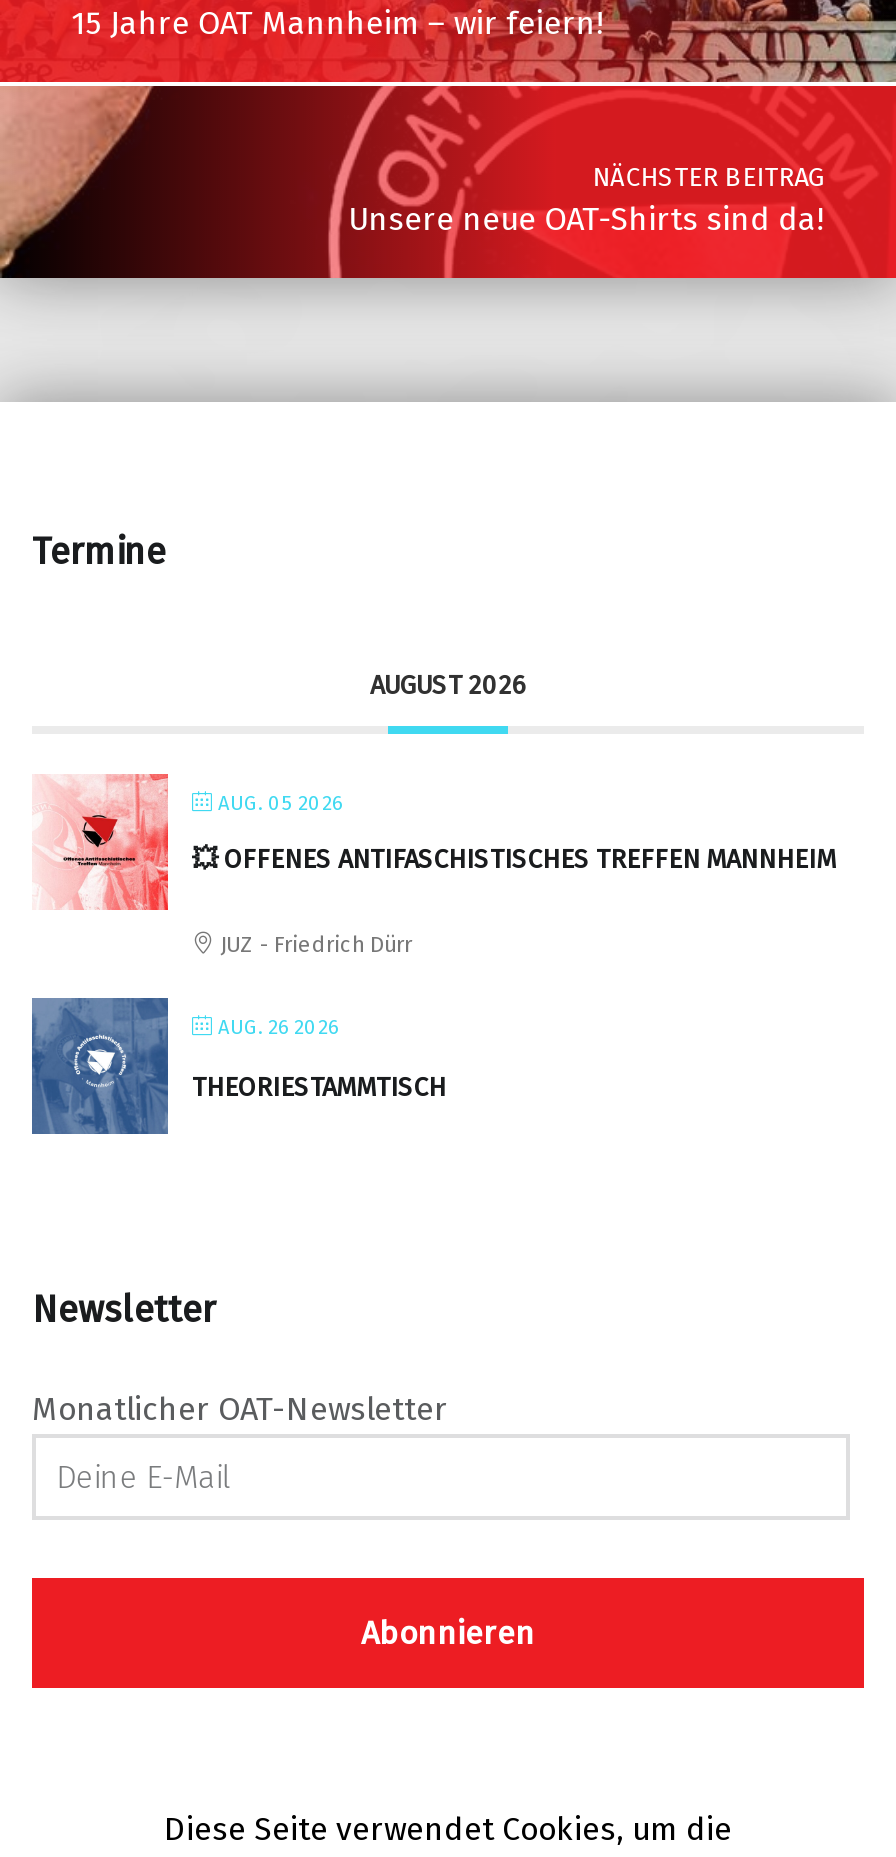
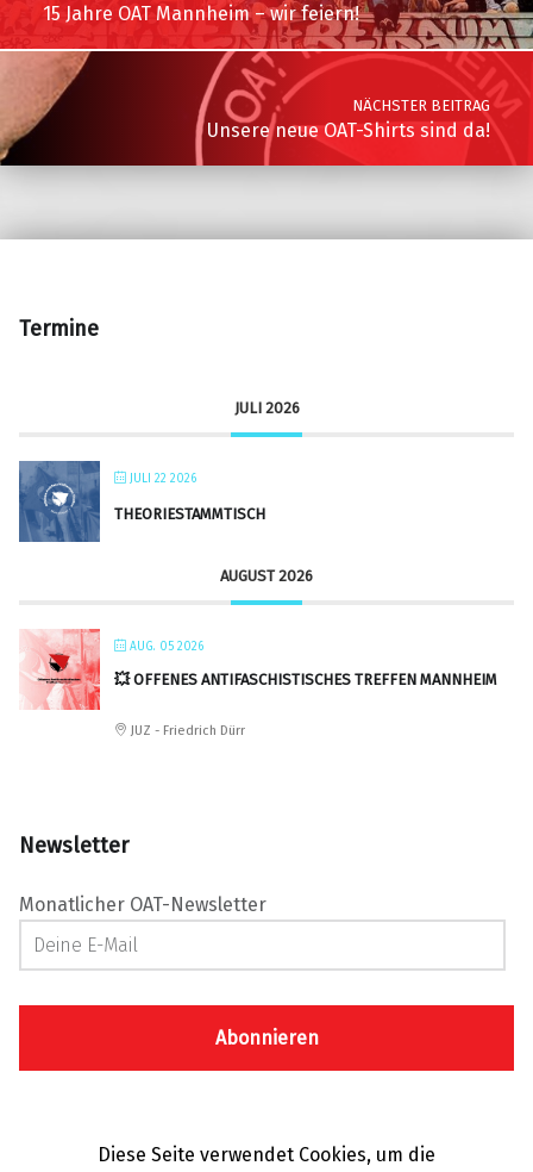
none -> [130,471,196,486] JULI 22 2026
none -> [234,399,299,417] JULI 2026
moved [34,669,526,957] -> [20,567,313,738]: [image] | AUGUST 2026 | AUG. 05 2026 | JUZ - Friedrich Dürr
moved [30,996,446,1136] -> [18,460,265,543]: [image] | THEORIESTAMMTISCH
[218,1015,338,1039] AUG. 26 2026 -> none

